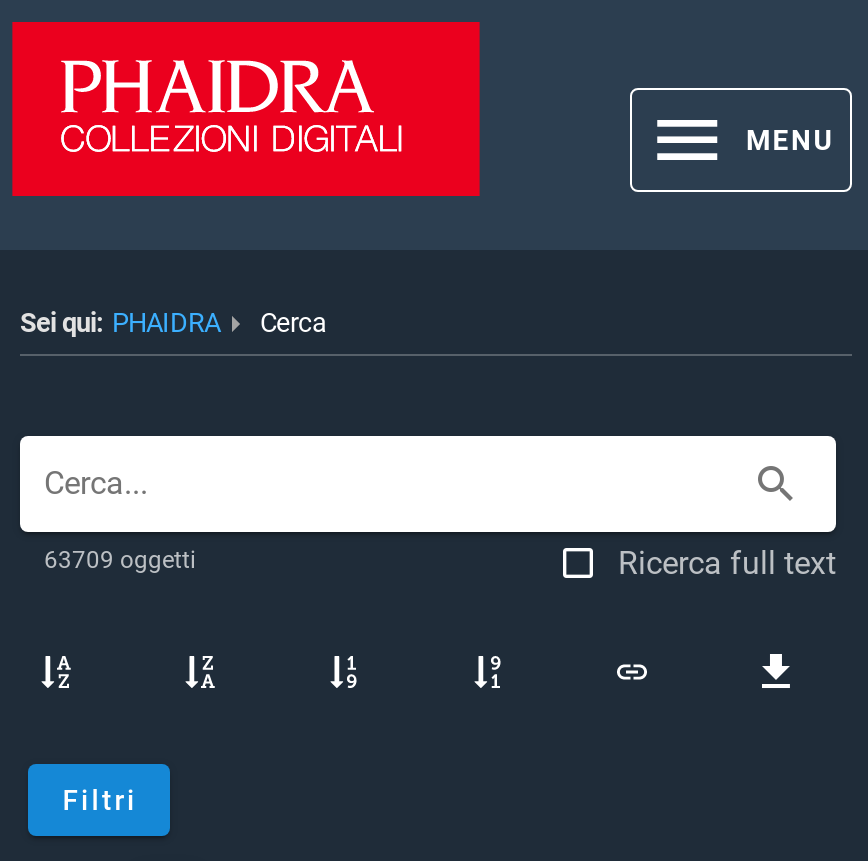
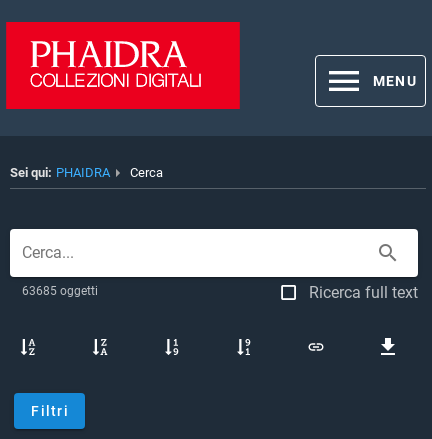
[44,546,196,574] 63709 oggetti -> [22,284,98,298] 63685 oggetti

